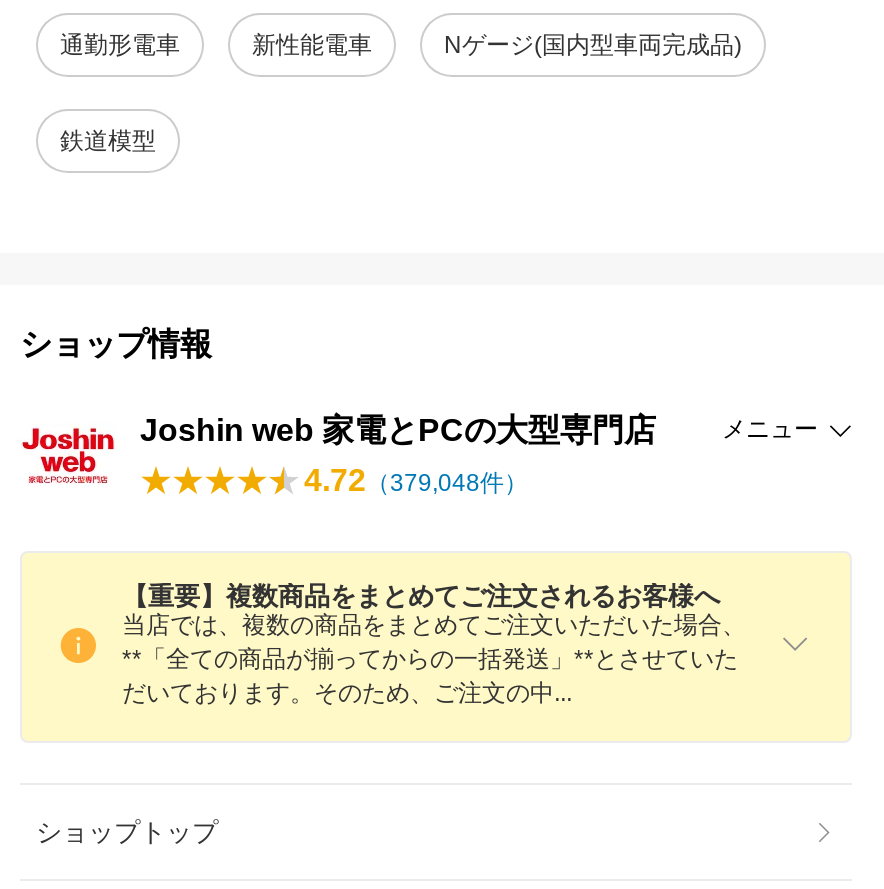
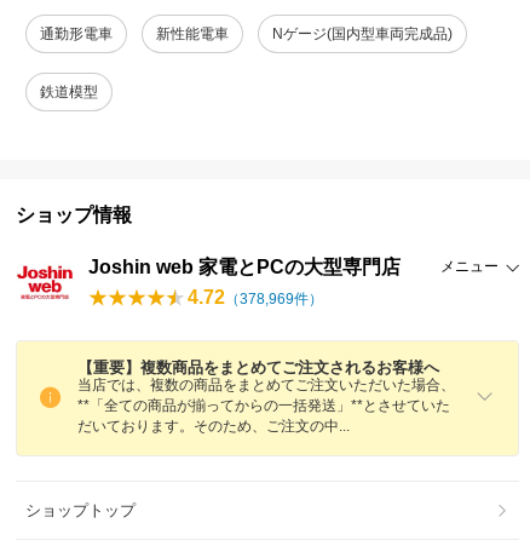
[304,463,528,497] 4.72（379,048件） -> [188,287,323,308] 4.72（378,969件）

